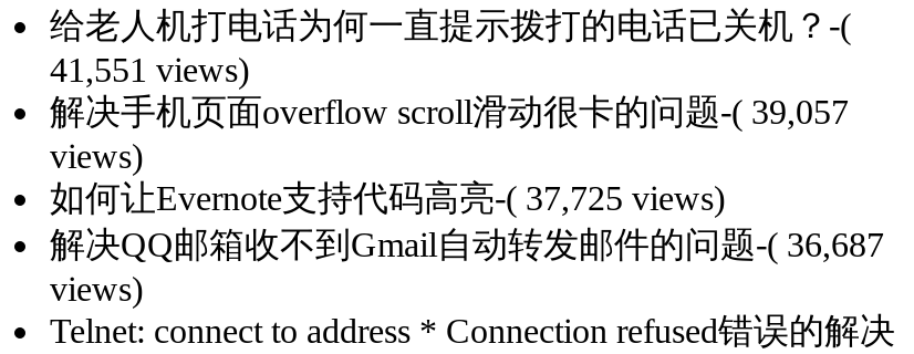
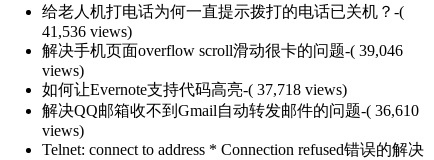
[50,50,249,88] 41,551 views) -> [42,23,132,40] 41,536 views)
[50,92,849,130] 解决手机页面overflow scroll滑动很卡的问题-( 39,057 -> [42,42,403,59] 解决手机页面overflow scroll滑动很卡的问题-( 39,046
[50,179,725,216] 如何让Evernote支持代码高亮-( 37,725 views) -> [42,81,347,98] 如何让Evernote支持代码高亮-( 37,718 views)
[50,225,884,263] 解决QQ邮箱收不到Gmail自动转发邮件的问题-( 36,687 -> [42,102,419,119] 解决QQ邮箱收不到Gmail自动转发邮件的问题-( 36,610

